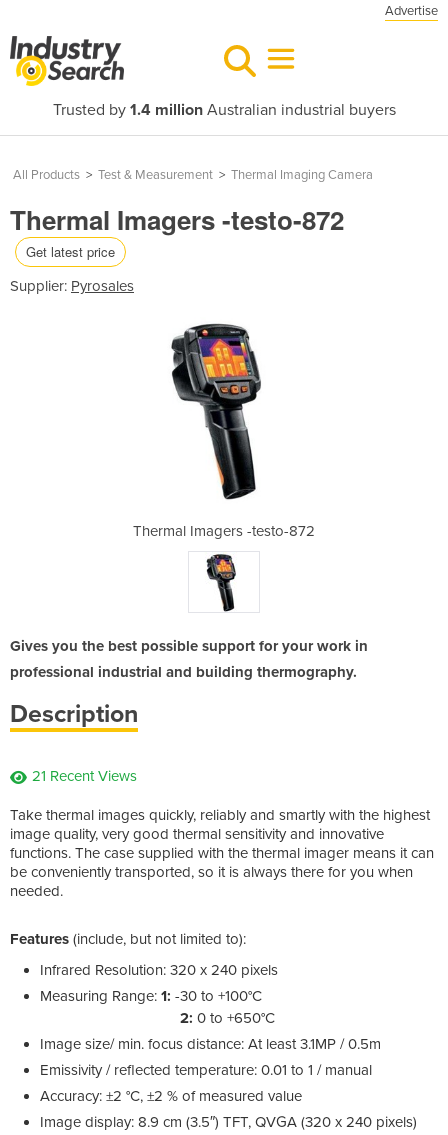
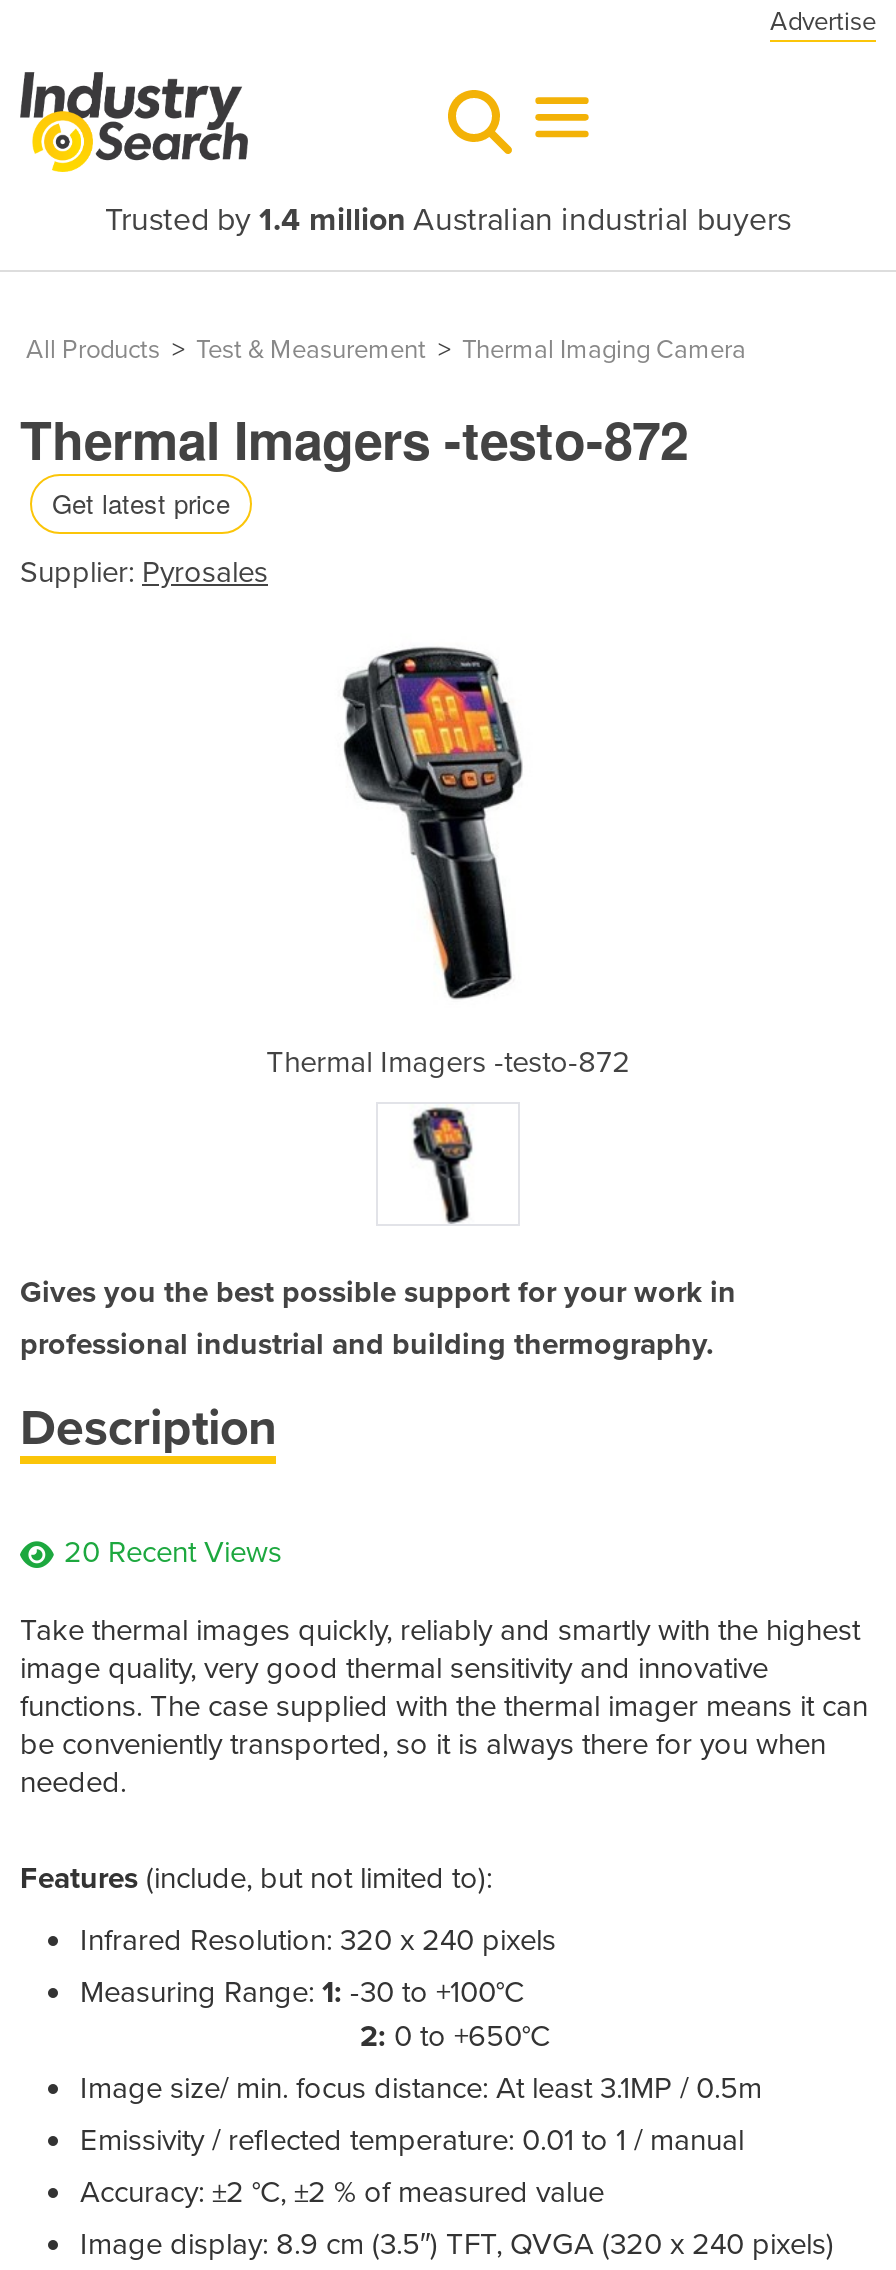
[32,767,137,785] 21 Recent Views -> [64,1533,282,1569] 20 Recent Views

